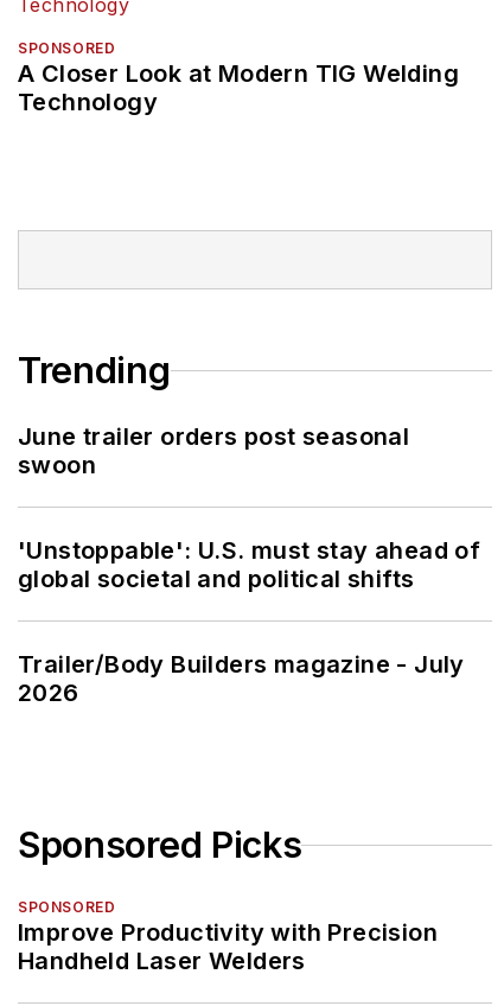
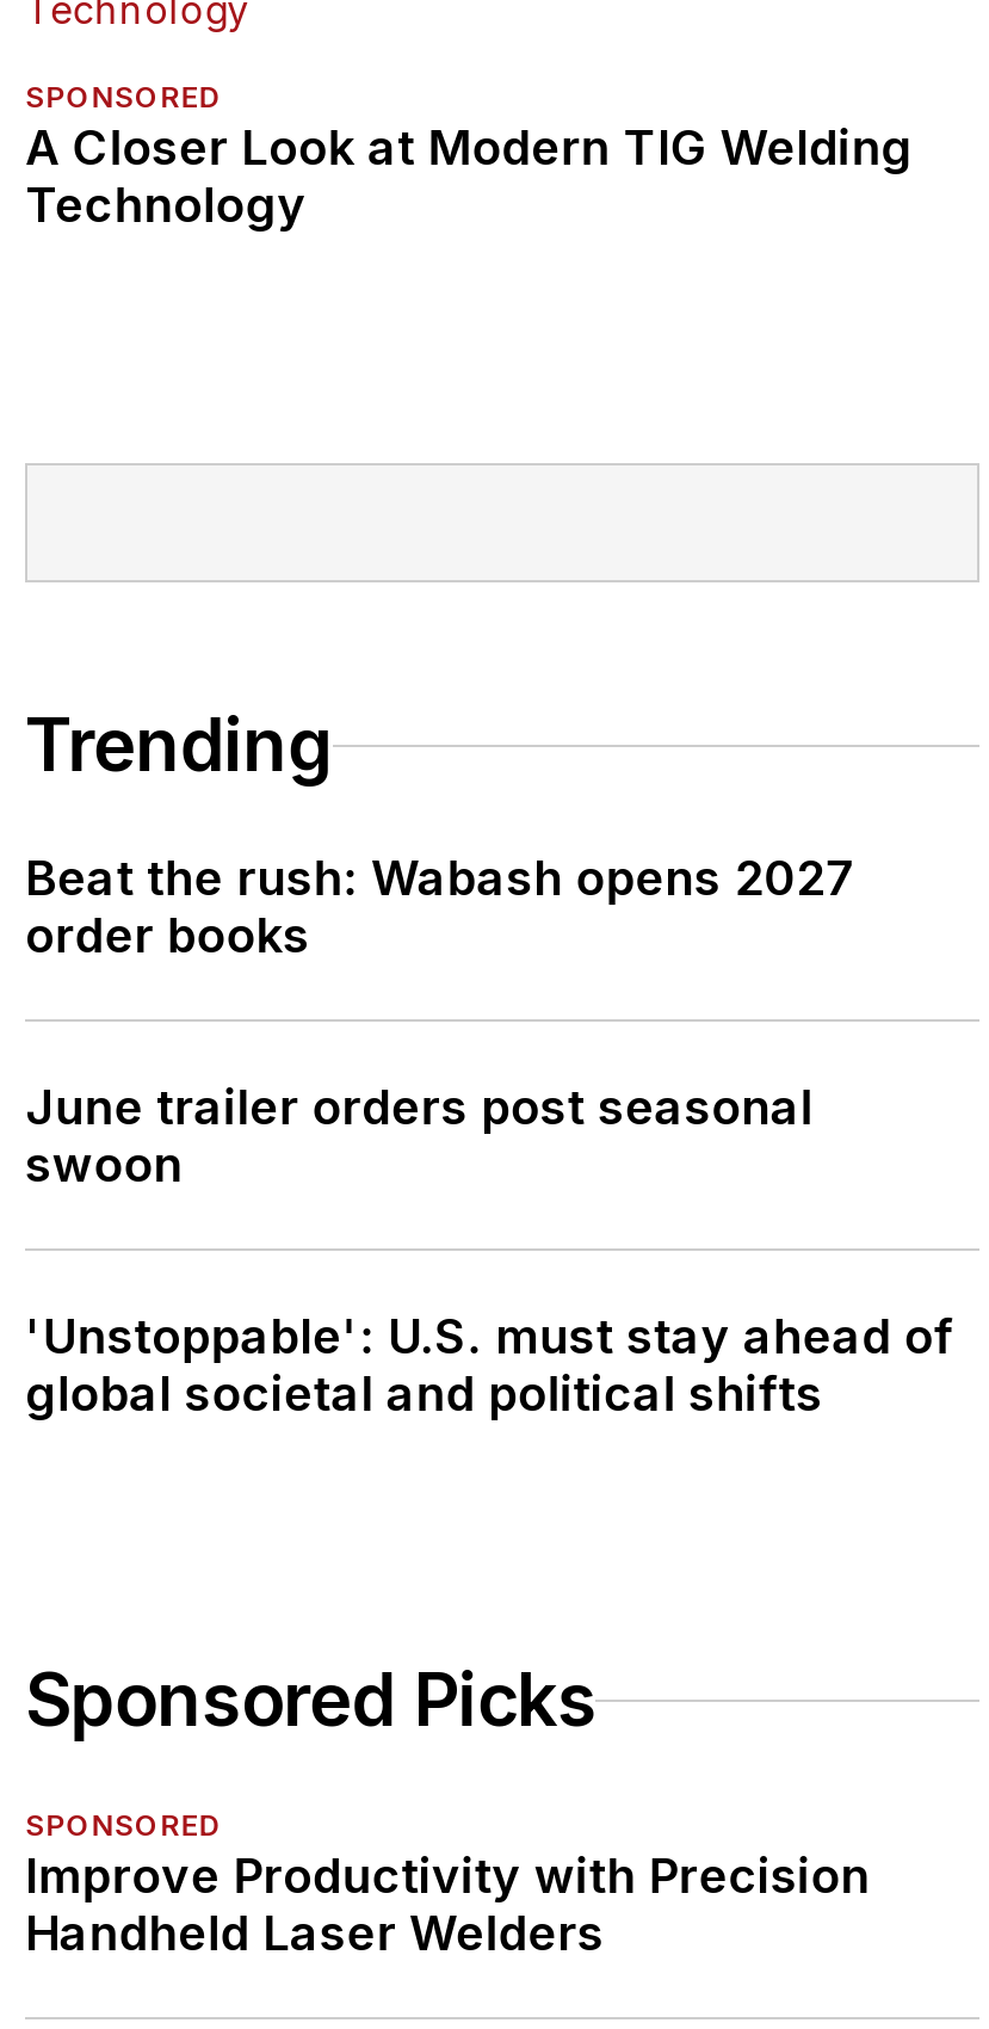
none -> [25,851,855,966] Beat the rush: Wabash opens 2027 | order books
moved [18,423,481,594] -> [25,1080,956,1424]: June trailer orders post seasonal | swoon | 'Unstoppable': U.S. must stay ahead of | global societal and political shifts
[18,651,465,708] Trailer/Body Builders magazine - July | 2026 -> none

